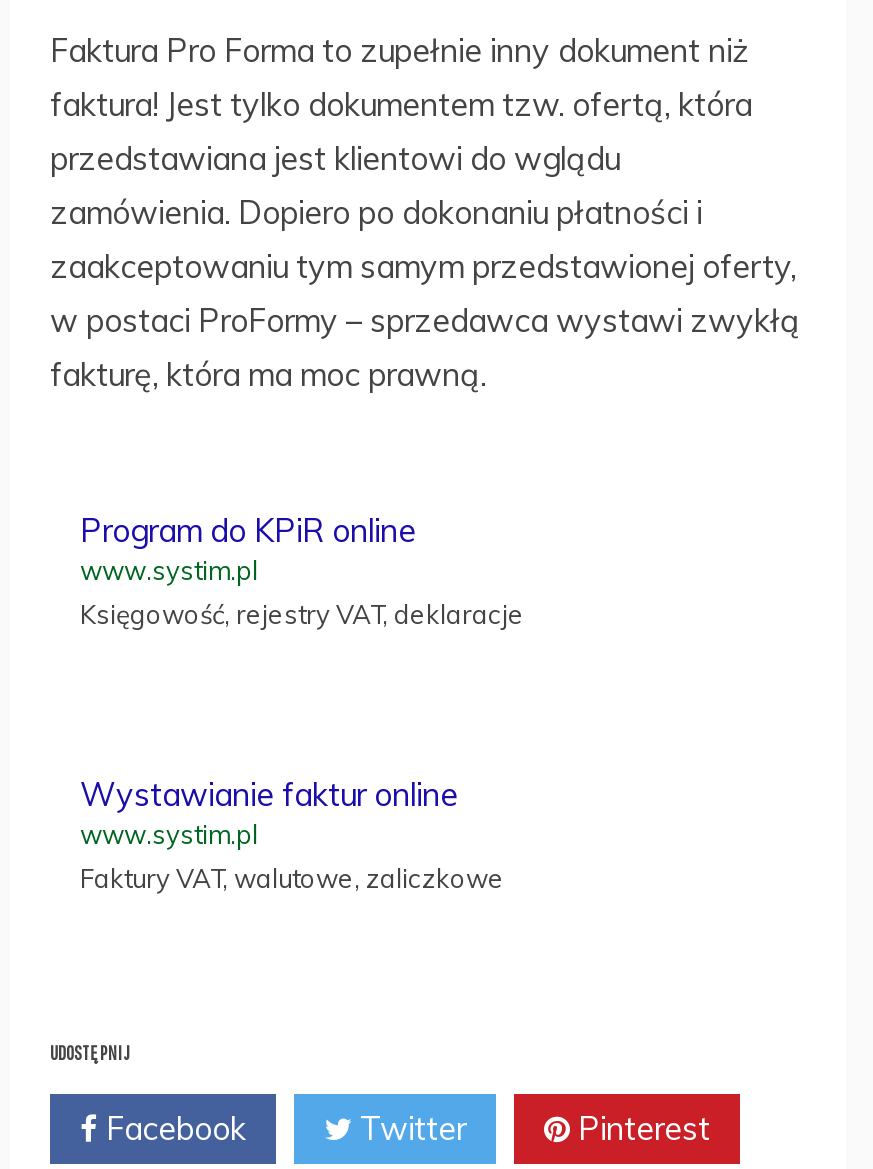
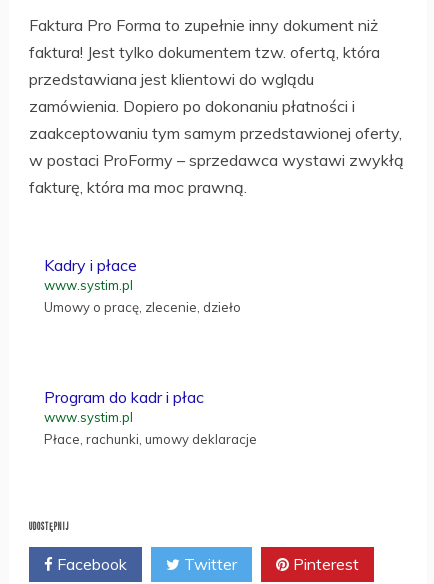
[80,510,416,550] Program do KPiR online -> [44,255,137,275] Kadry i płace
[80,598,524,630] Księgowość, rejestry VAT, deklaracje -> [44,299,241,315] Umowy o pracę, zlecenie, dzieło
[80,774,458,814] Wystawianie faktur online -> [44,387,204,407] Program do kadr i płac
[80,862,504,894] Faktury VAT, walutowe, zaliczkowe -> [44,431,257,447] Płace, rachunki, umowy deklaracje

